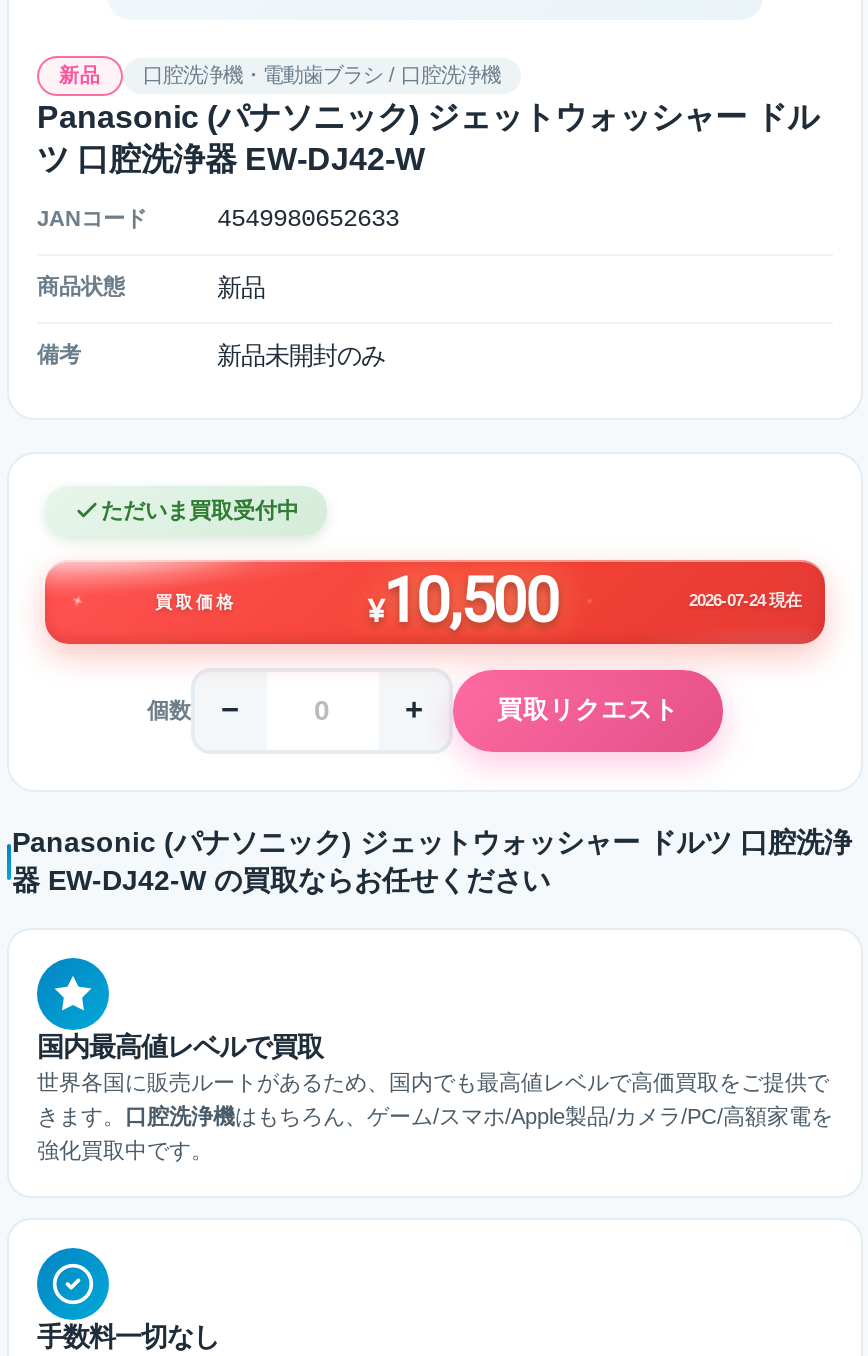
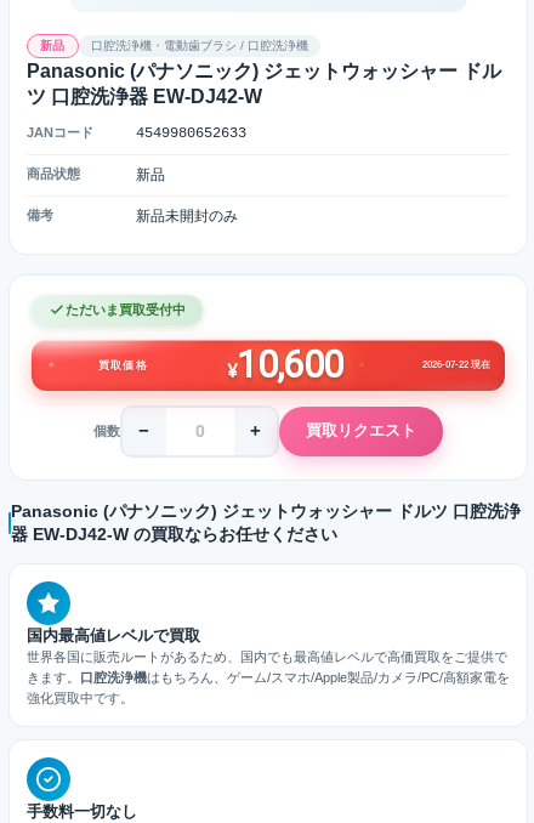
[368,563,558,637] ¥10,500 -> [227,342,343,387] ¥10,600
[689,590,801,610] 2026-07-24 現在 -> [422,358,490,370] 2026-07-22 現在

